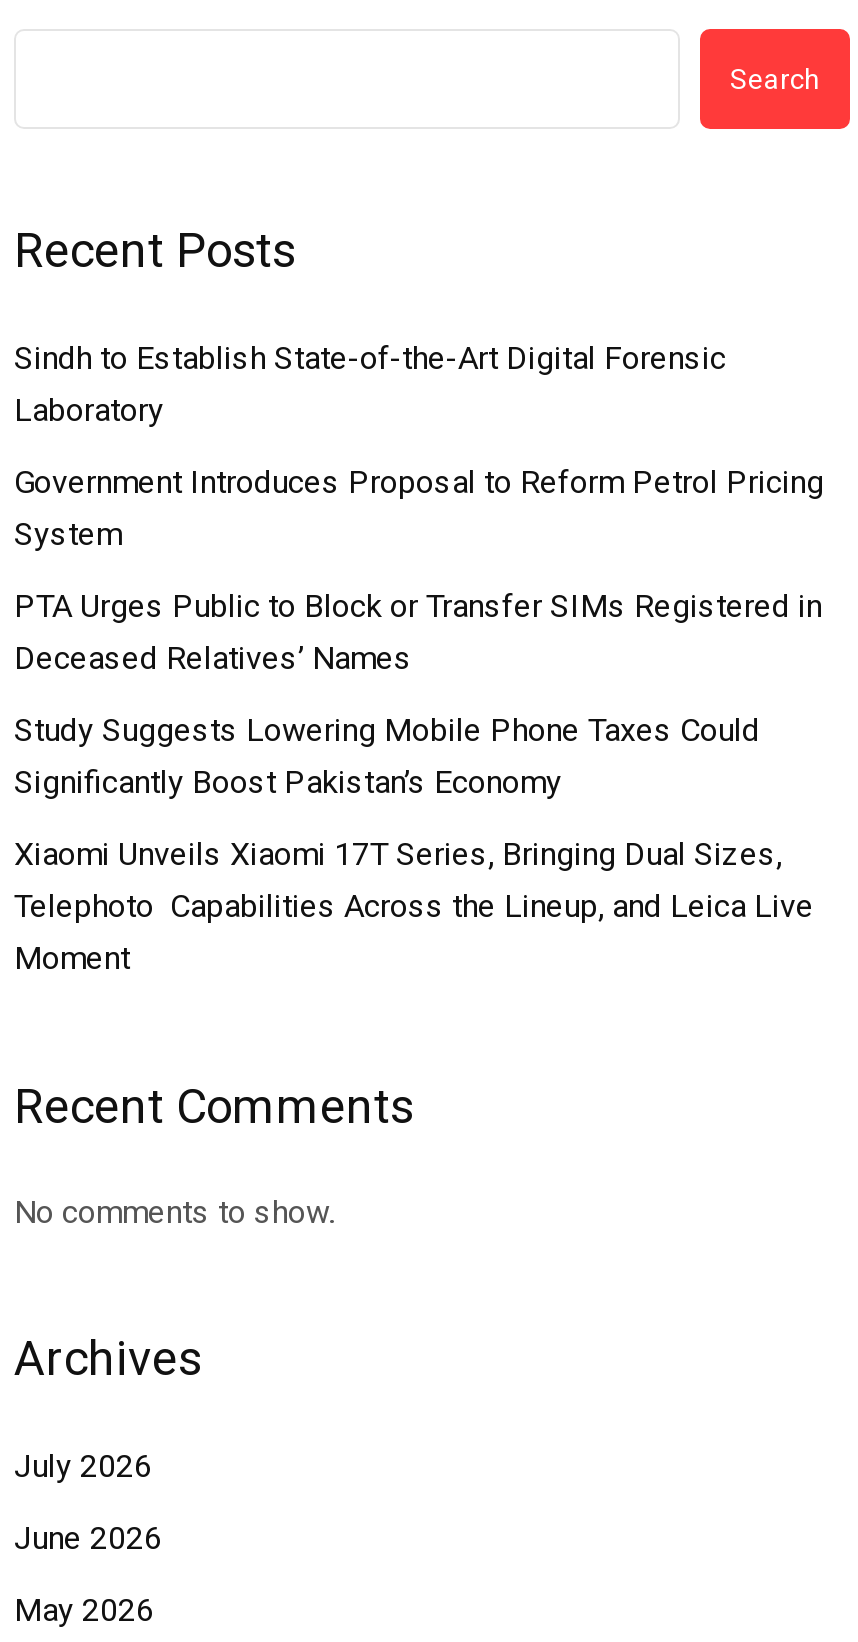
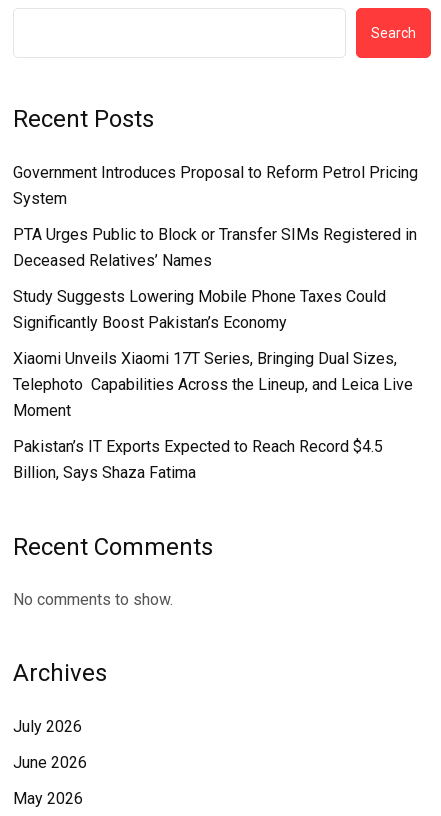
[14,338,726,428] Sindh to Establish State-of-the-Art Digital Forensic | Laboratory -> none
moved [14,462,824,976] -> [13,162,418,419]: Government Introduces Proposal to Reform Petrol Pricing | System | PTA Urges Public to Block or Transfer SIMs Registered in | ... | Telephoto Capabilities Across the Lineup, and Leica Live | Moment
none -> [13,436,383,481] Pakistan’s IT Exports Expected to Reach Record $4.5 | Billion, Says Shaza Fatima

